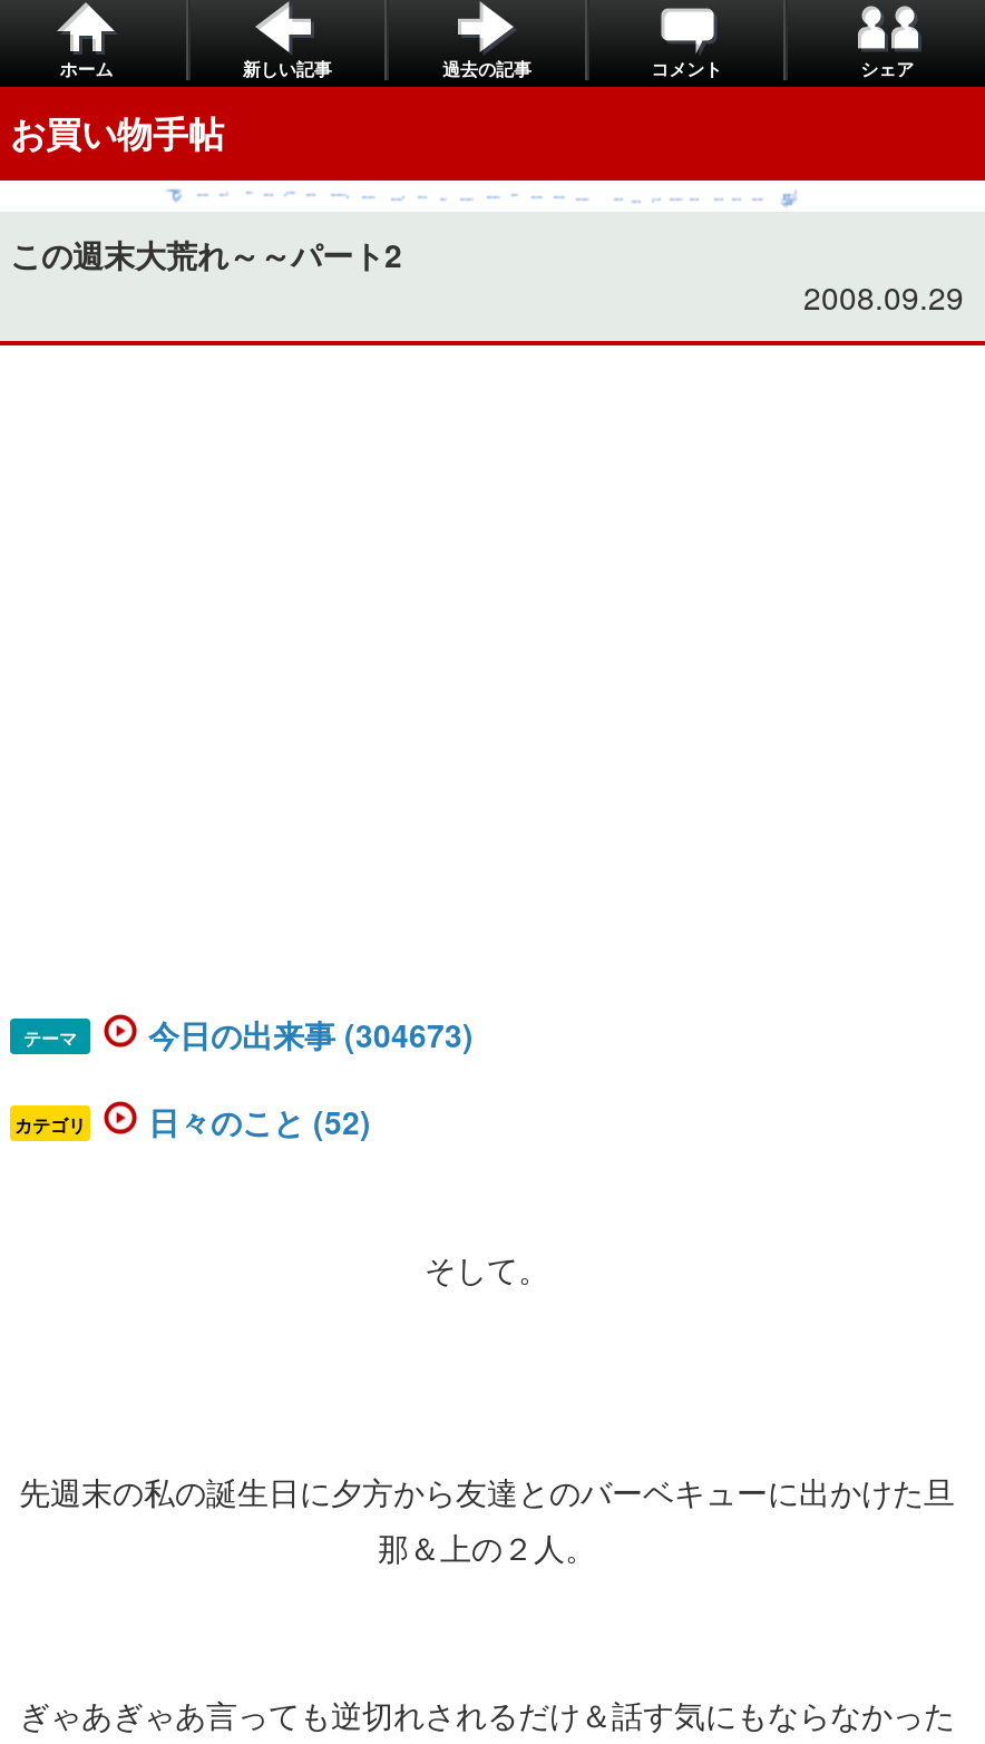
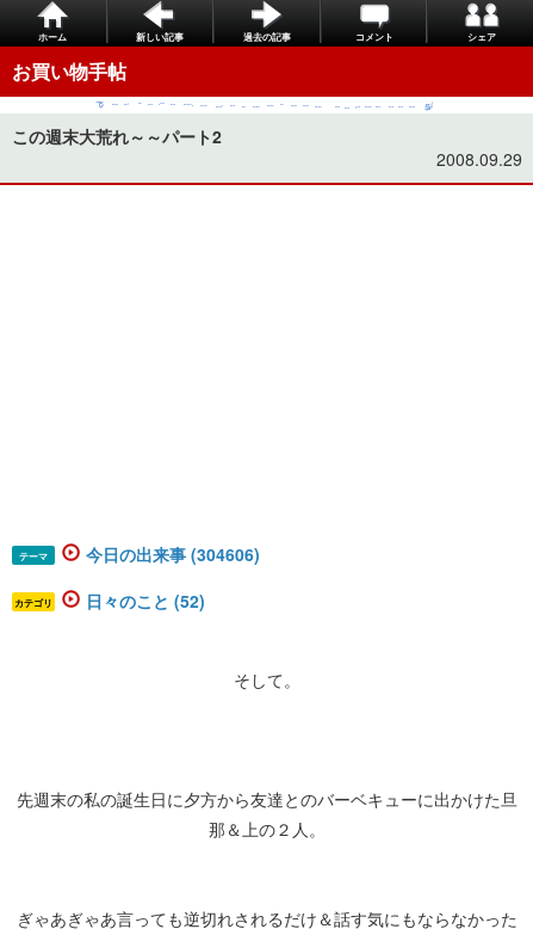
[148,1011,474,1056] 今日の出来事 (304673) -> [86,542,260,566] 今日の出来事 (304606)

